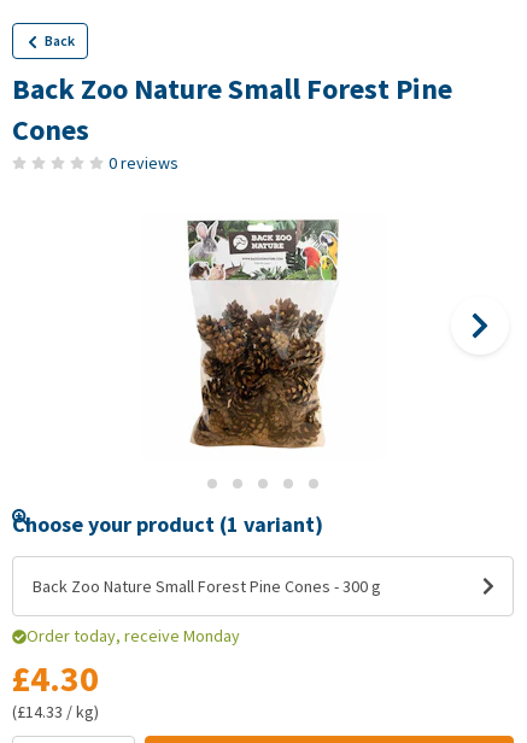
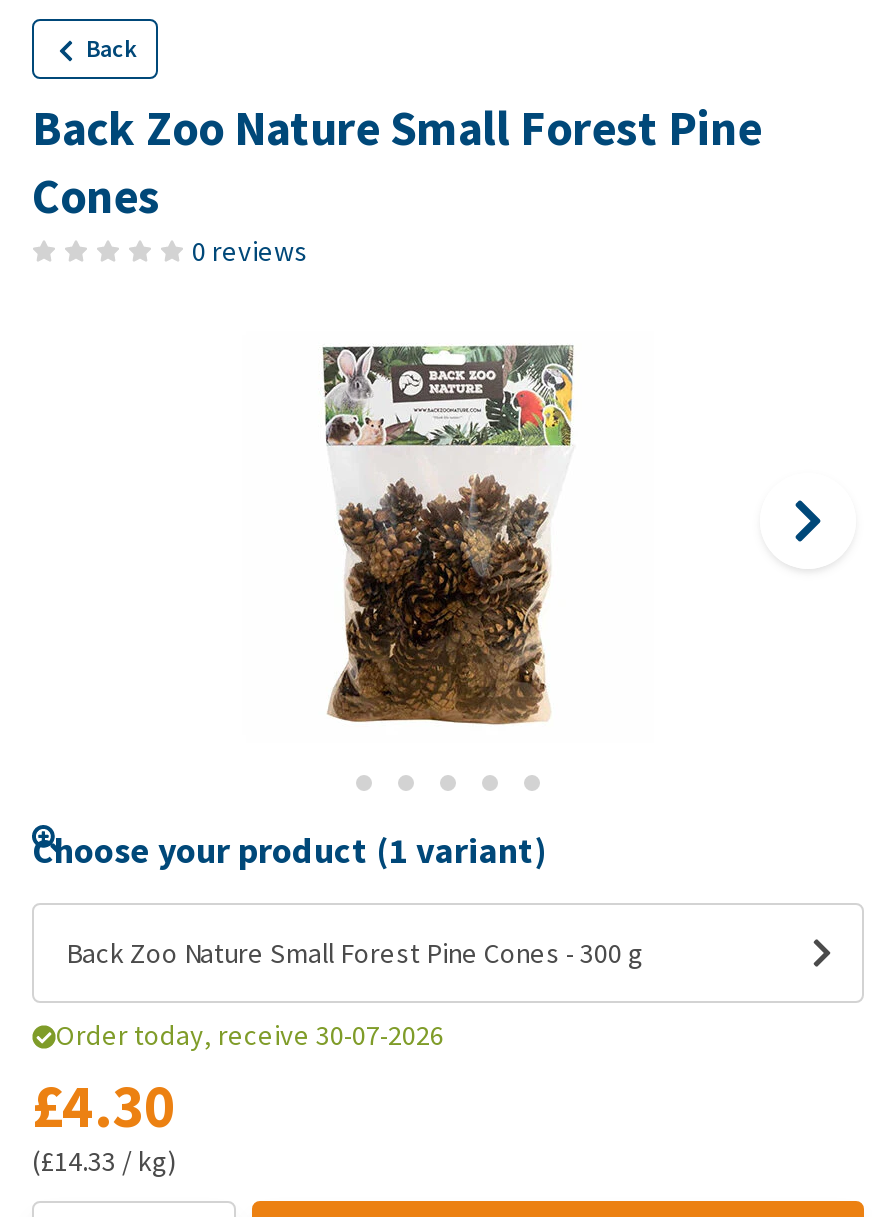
[27,625,240,647] Order today, receive Monday -> [56,1017,444,1053] Order today, receive 30-07-2026

